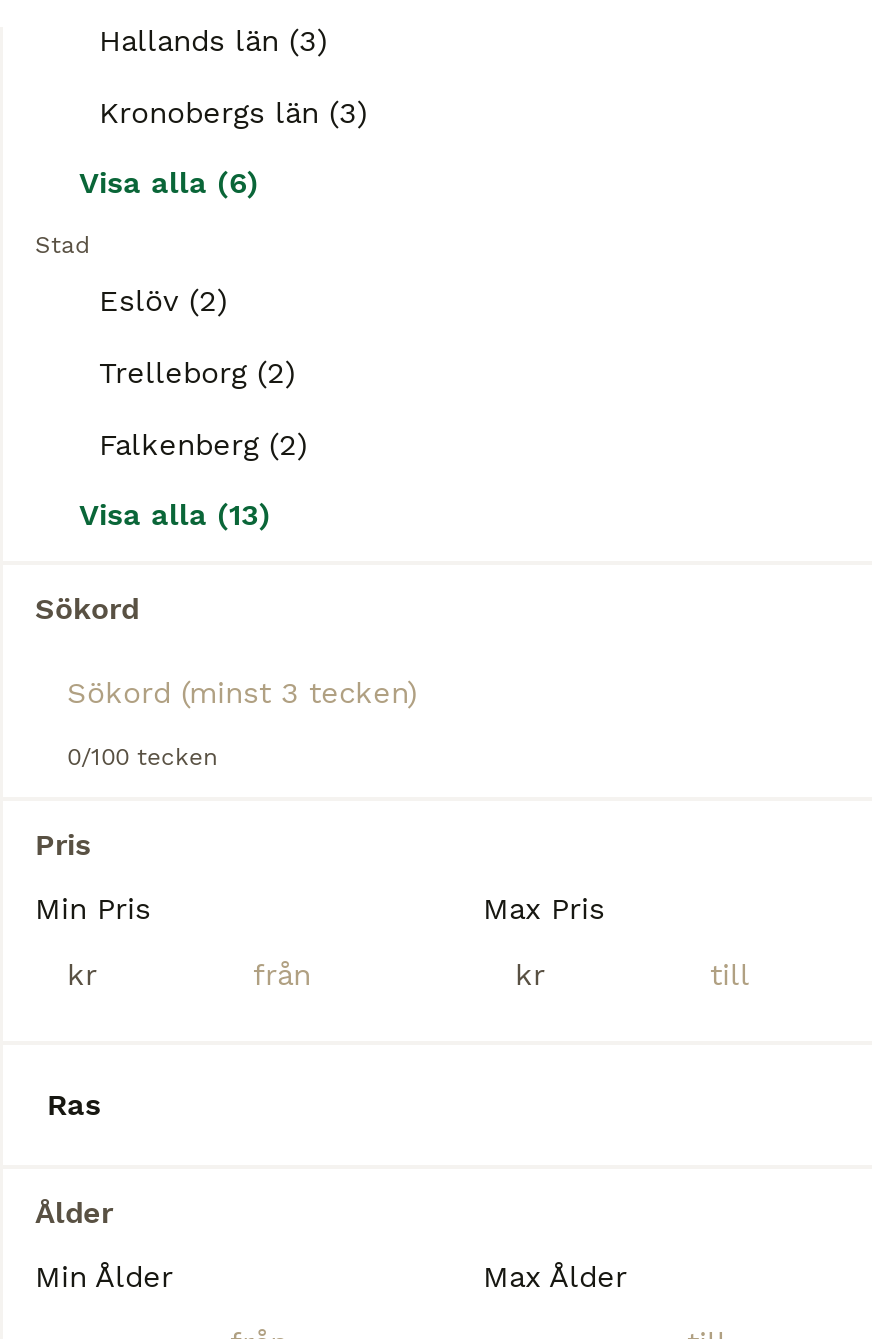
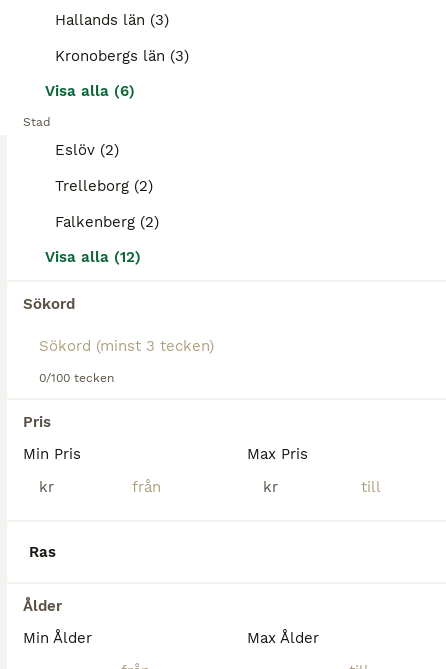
[79,497,271,533] Visa alla (13) -> [45,248,141,266] Visa alla (12)

